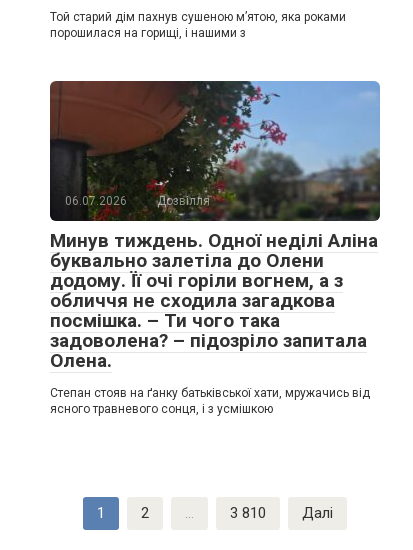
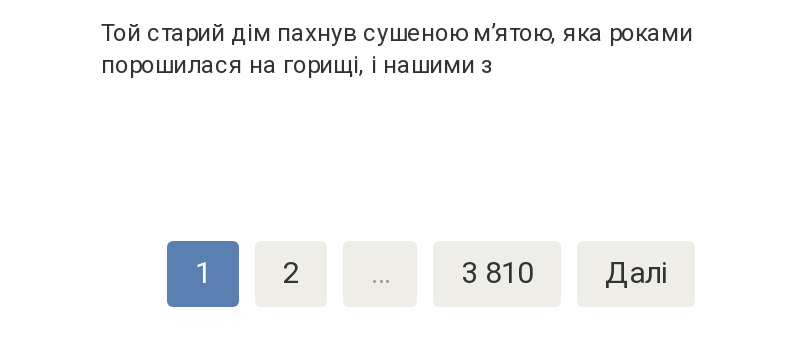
[49,80,381,416] [image] | 06.07.2026 | Дозвілля | Минув тиждень. Одної неділі Аліна | буквально залетіла до Олени | додому. Її очі горіли вогнем, а з | обличчя не сходила загадкова | посмішка. – Ти чого така | задоволена? – підозріло запитала | Олена. | Степан стояв на ґанку батьківської хати, мружачись від | ясного травневого сонця, і з усмішкою -> none

